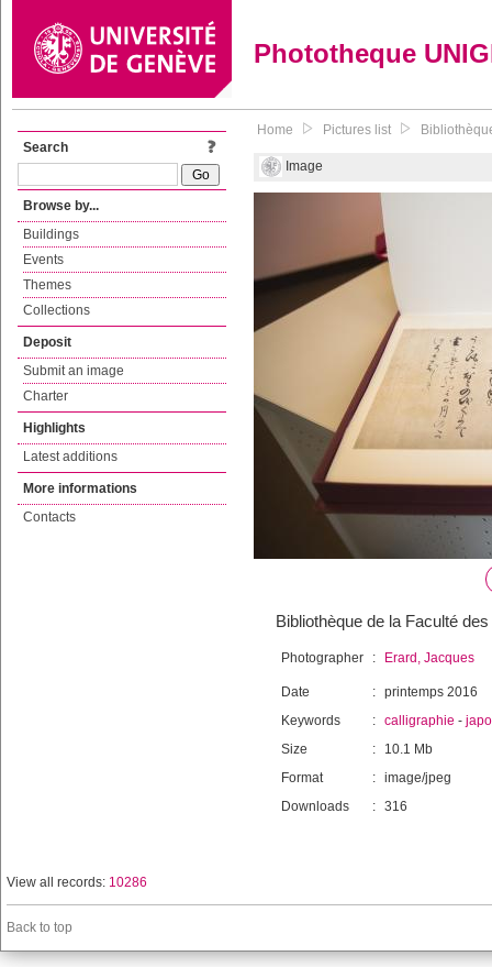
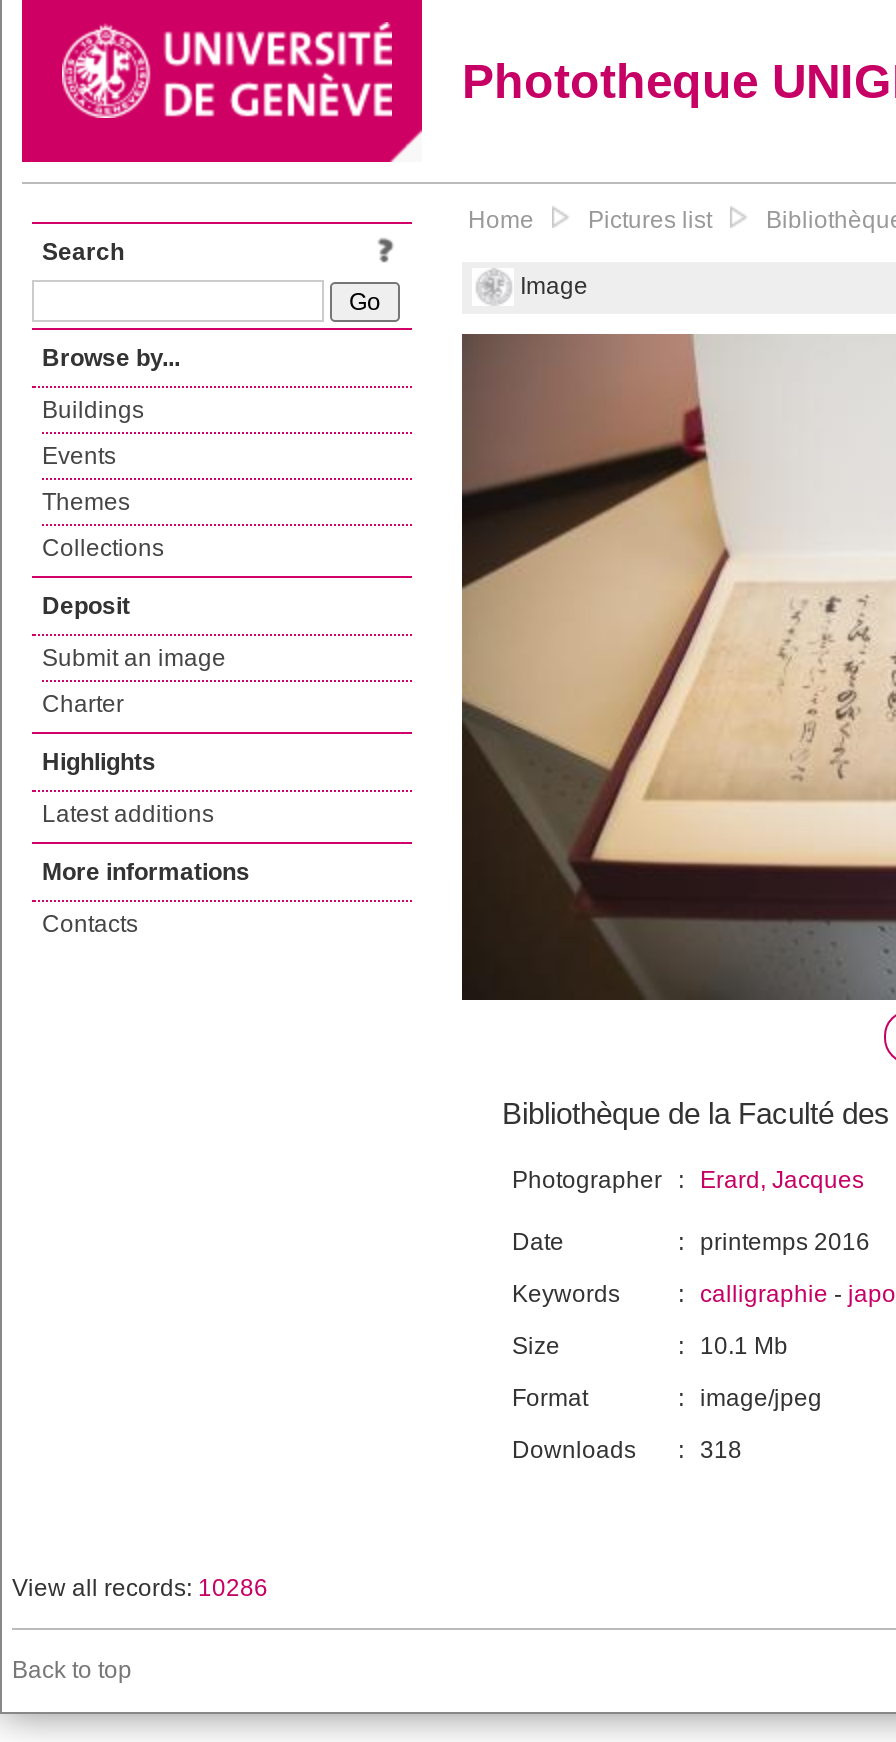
[281,799,407,814] Downloads : 316 -> [512,1436,742,1464] Downloads : 318

